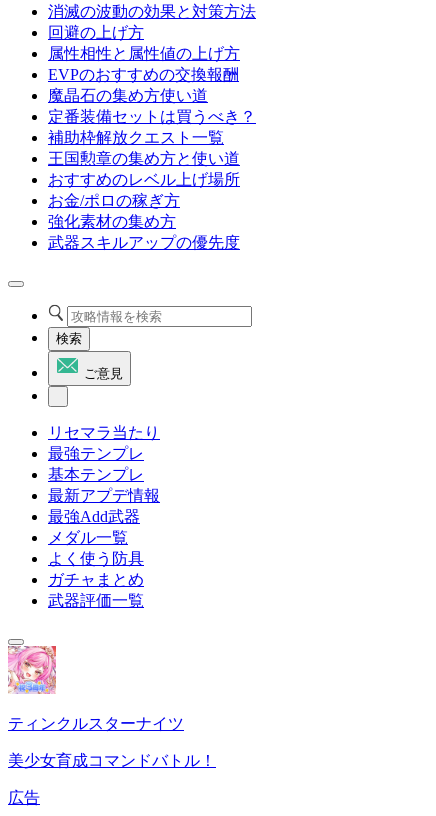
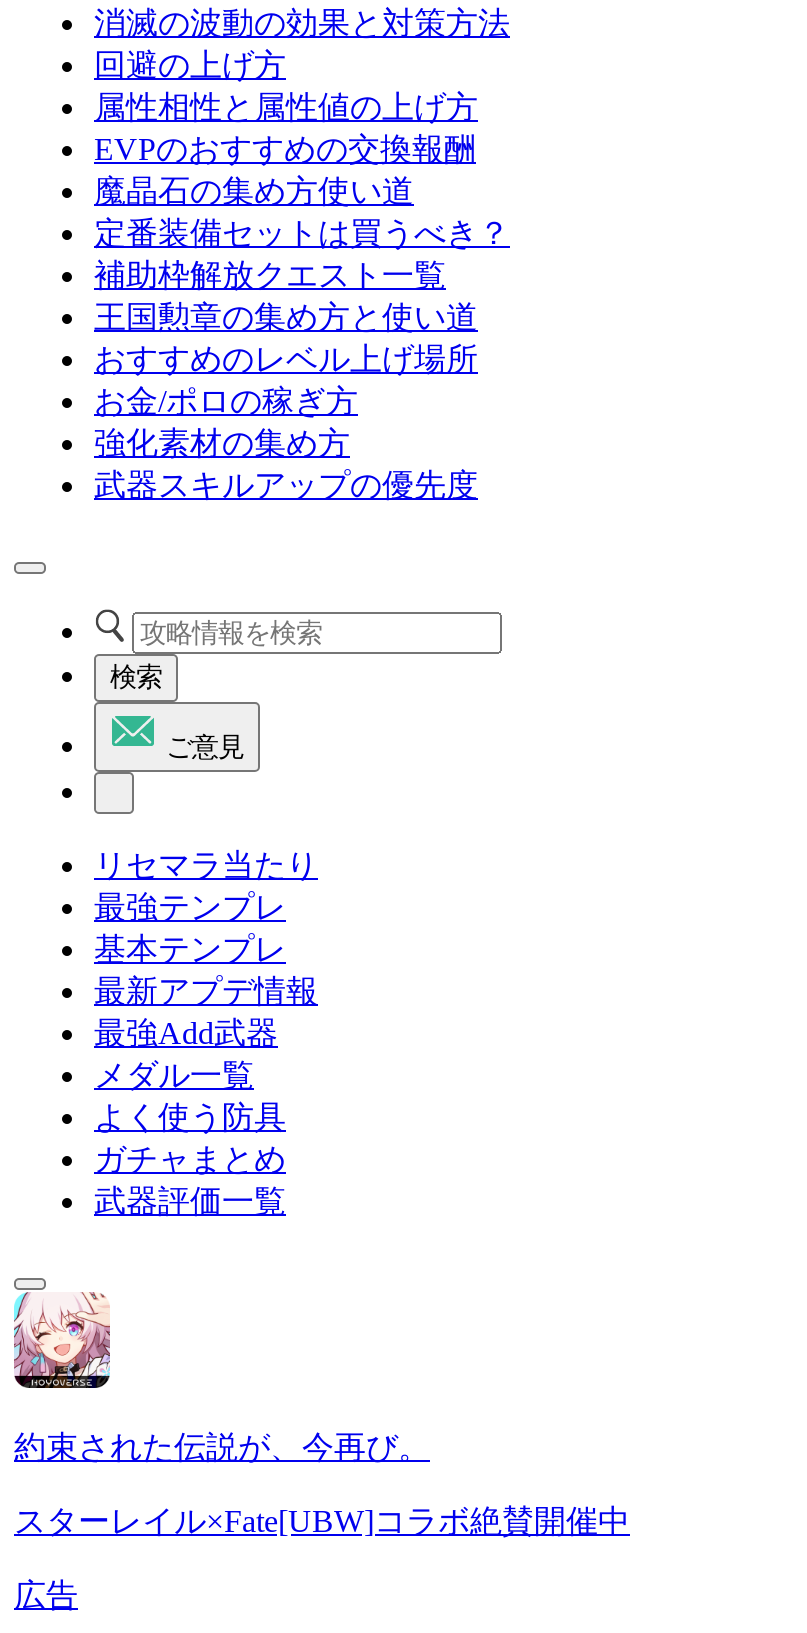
[7,645,184,732] [image] | ティンクルスターナイツ -> [12,1290,430,1464] [image] | 約束された伝説が、今再び。
[8,752,216,769] 美少女育成コマンドバトル！ -> [14,1504,630,1538] スターレイル×Fate[UBW]コラボ絶賛開催中

